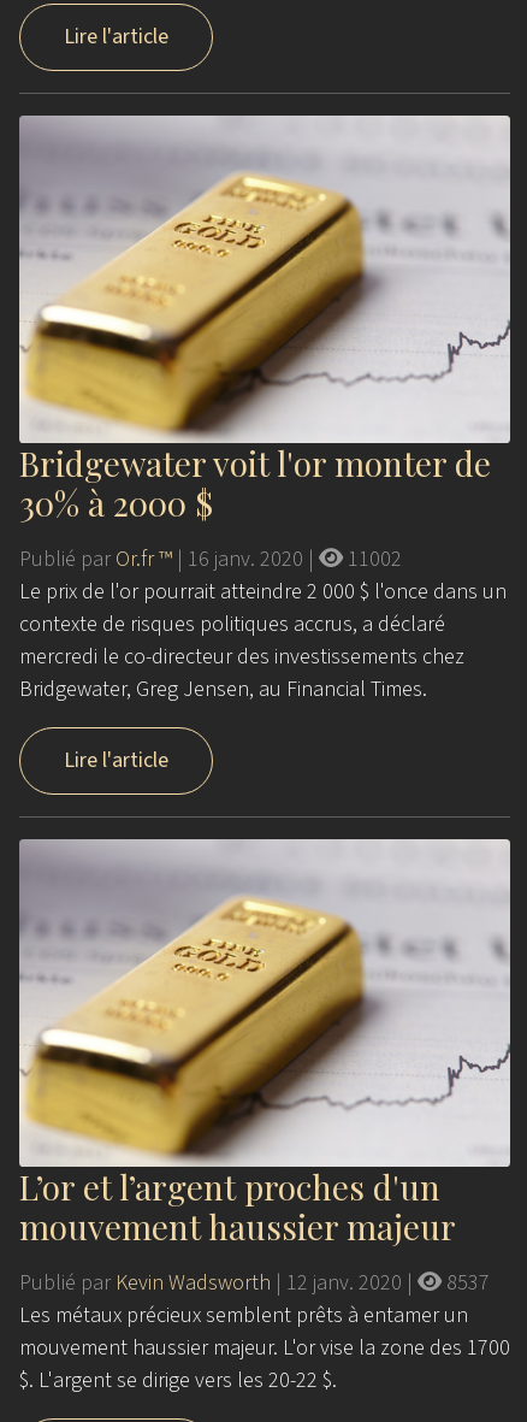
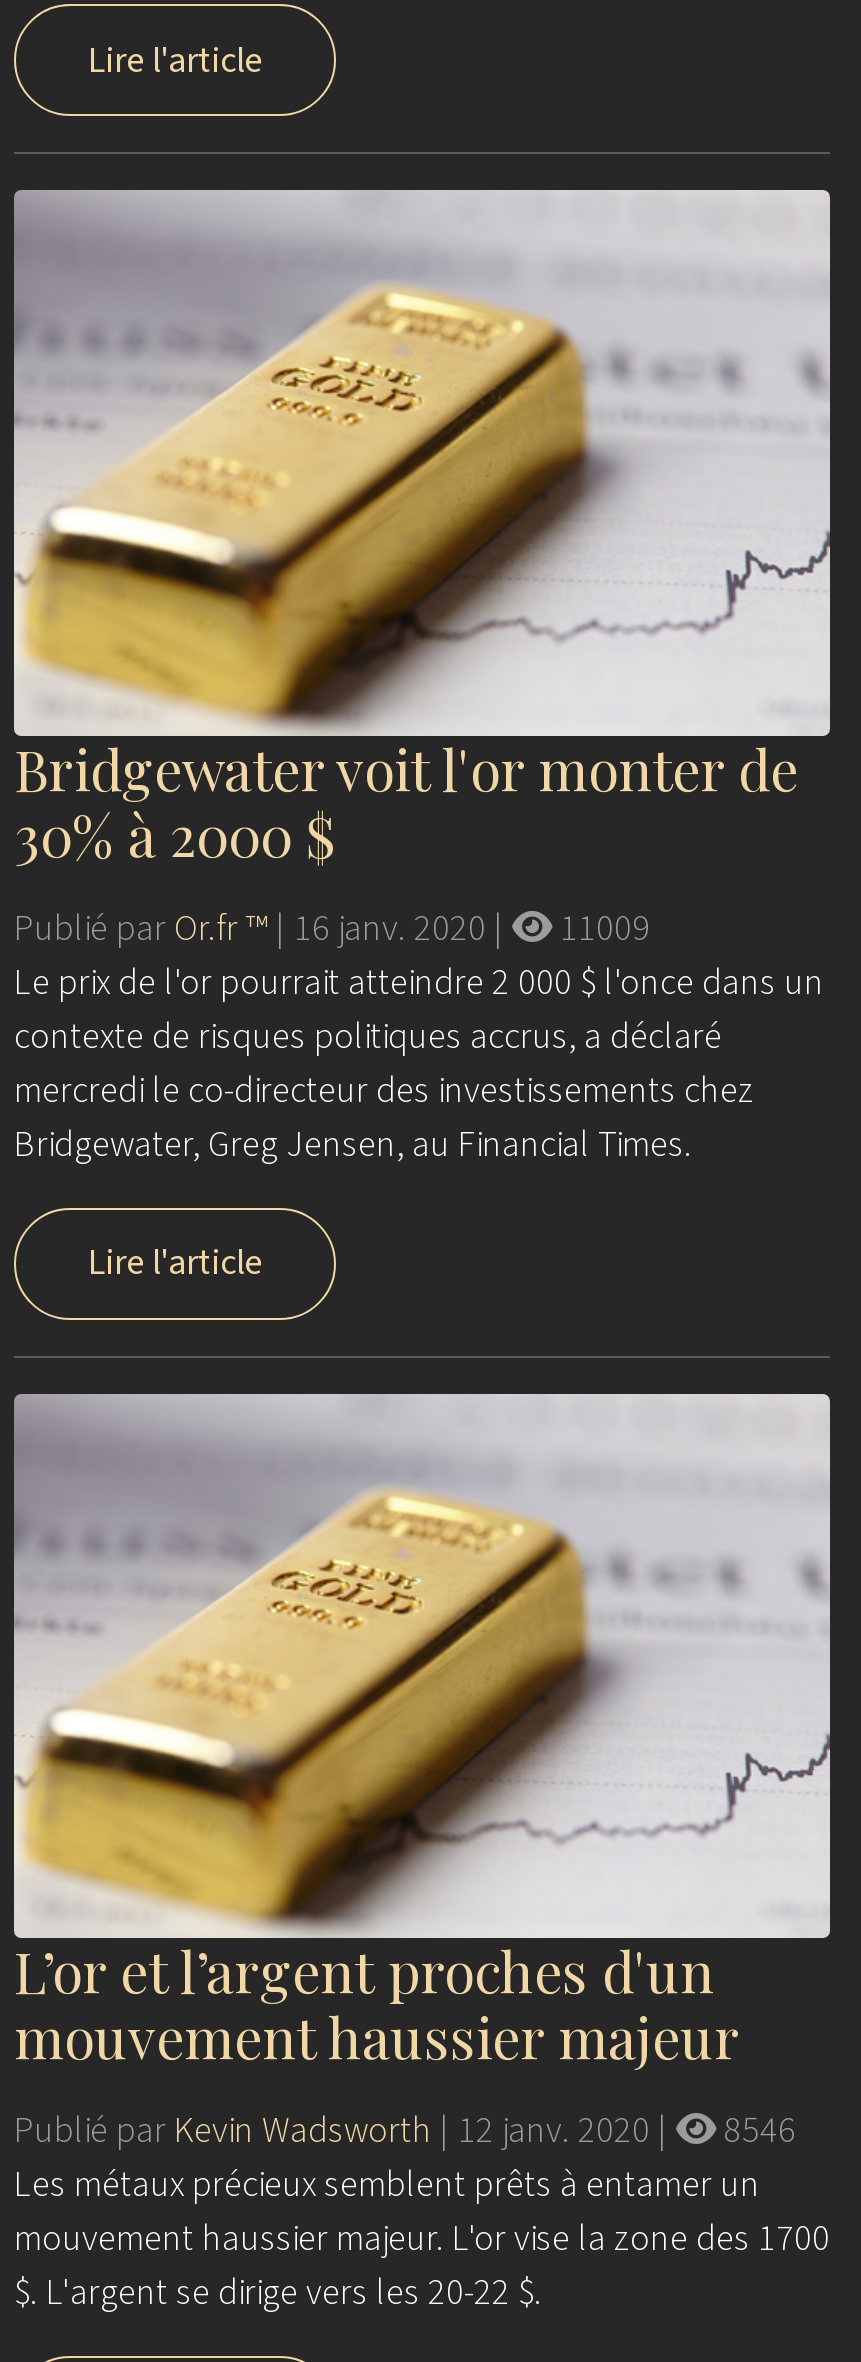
[343,544,402,574] 11002 -> [552,904,650,954] 11009
[442,1268,490,1298] 8537 -> [716,2106,796,2156] 8546

